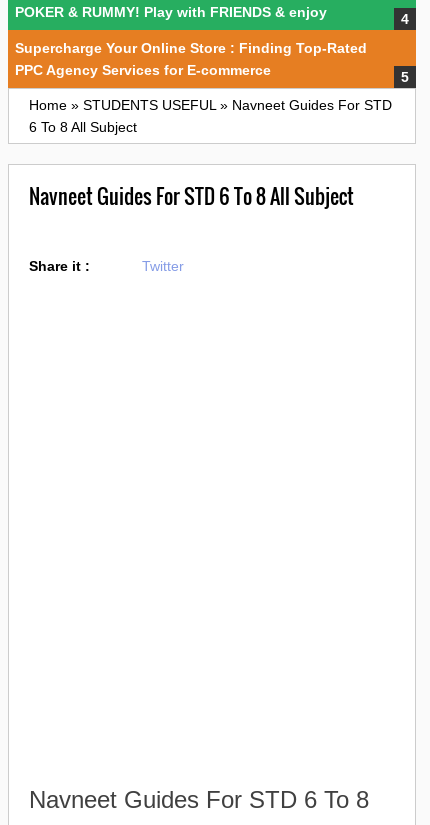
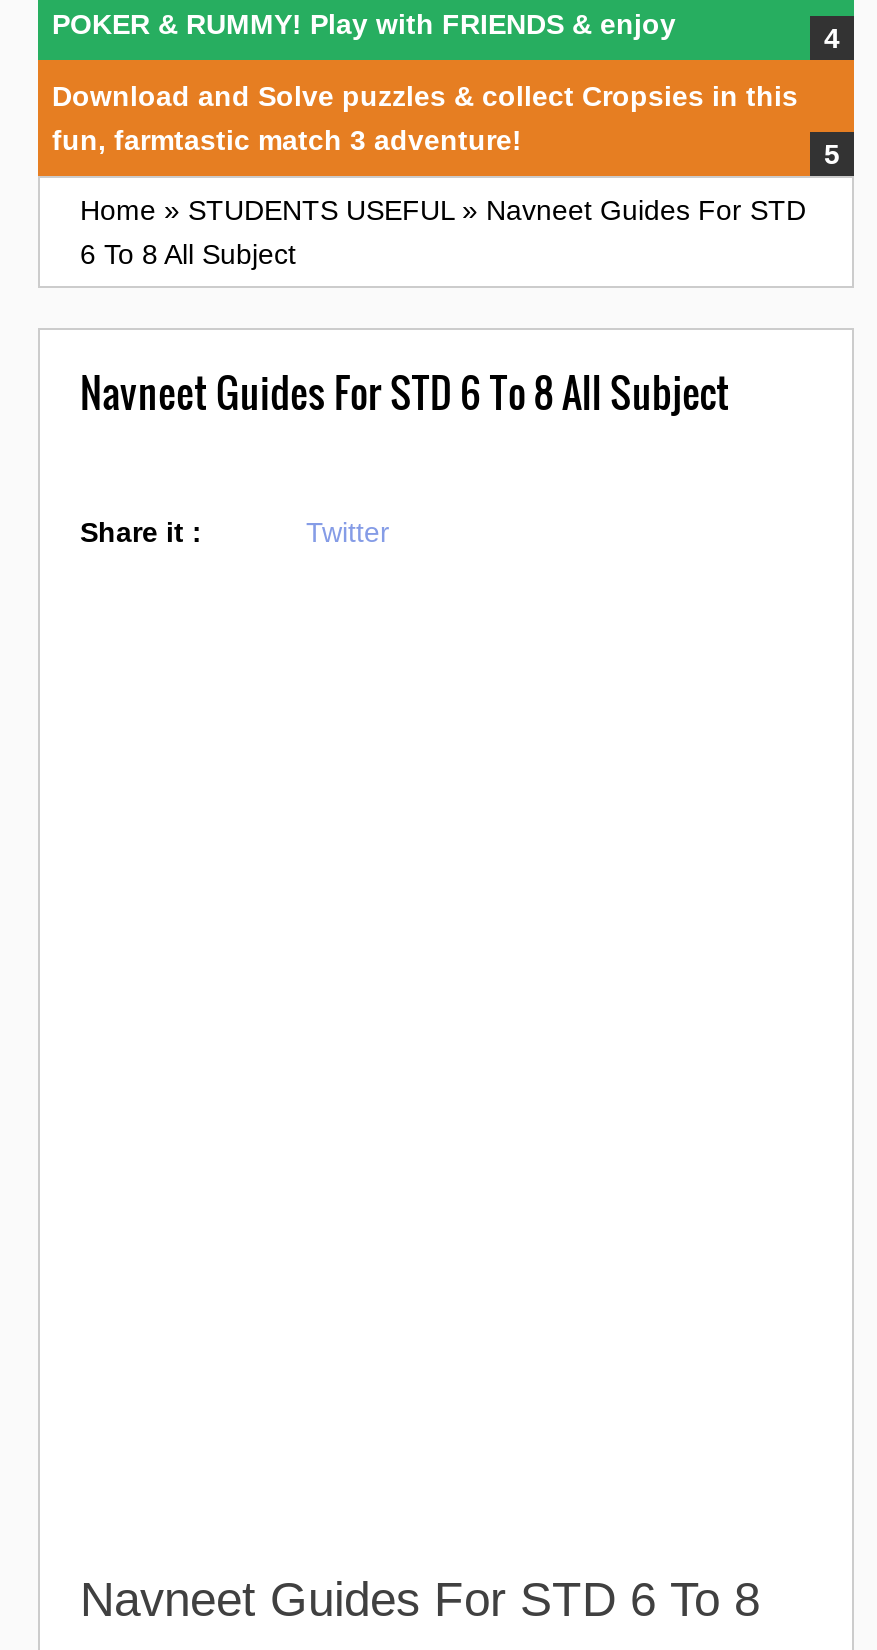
[15,40,367,78] Supercharge Your Online Store : Finding Top-Rated | PPC Agency Services for E-commerce -> [52,80,798,156] Download and Solve puzzles & collect Cropsies in this | fun, farmtastic match 3 adventure!

